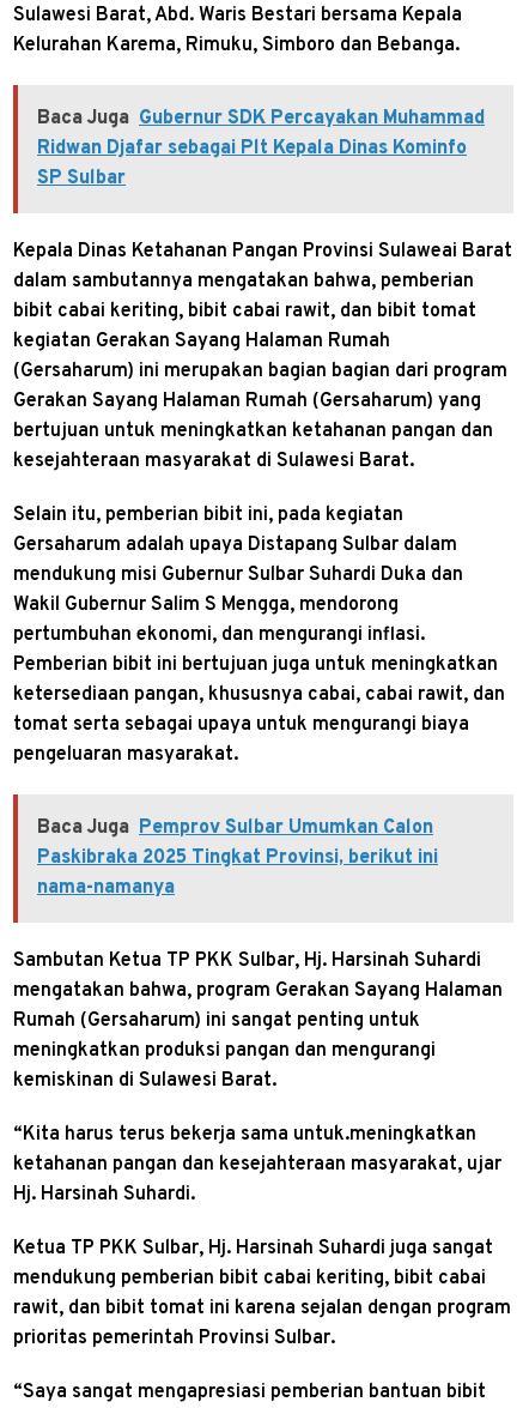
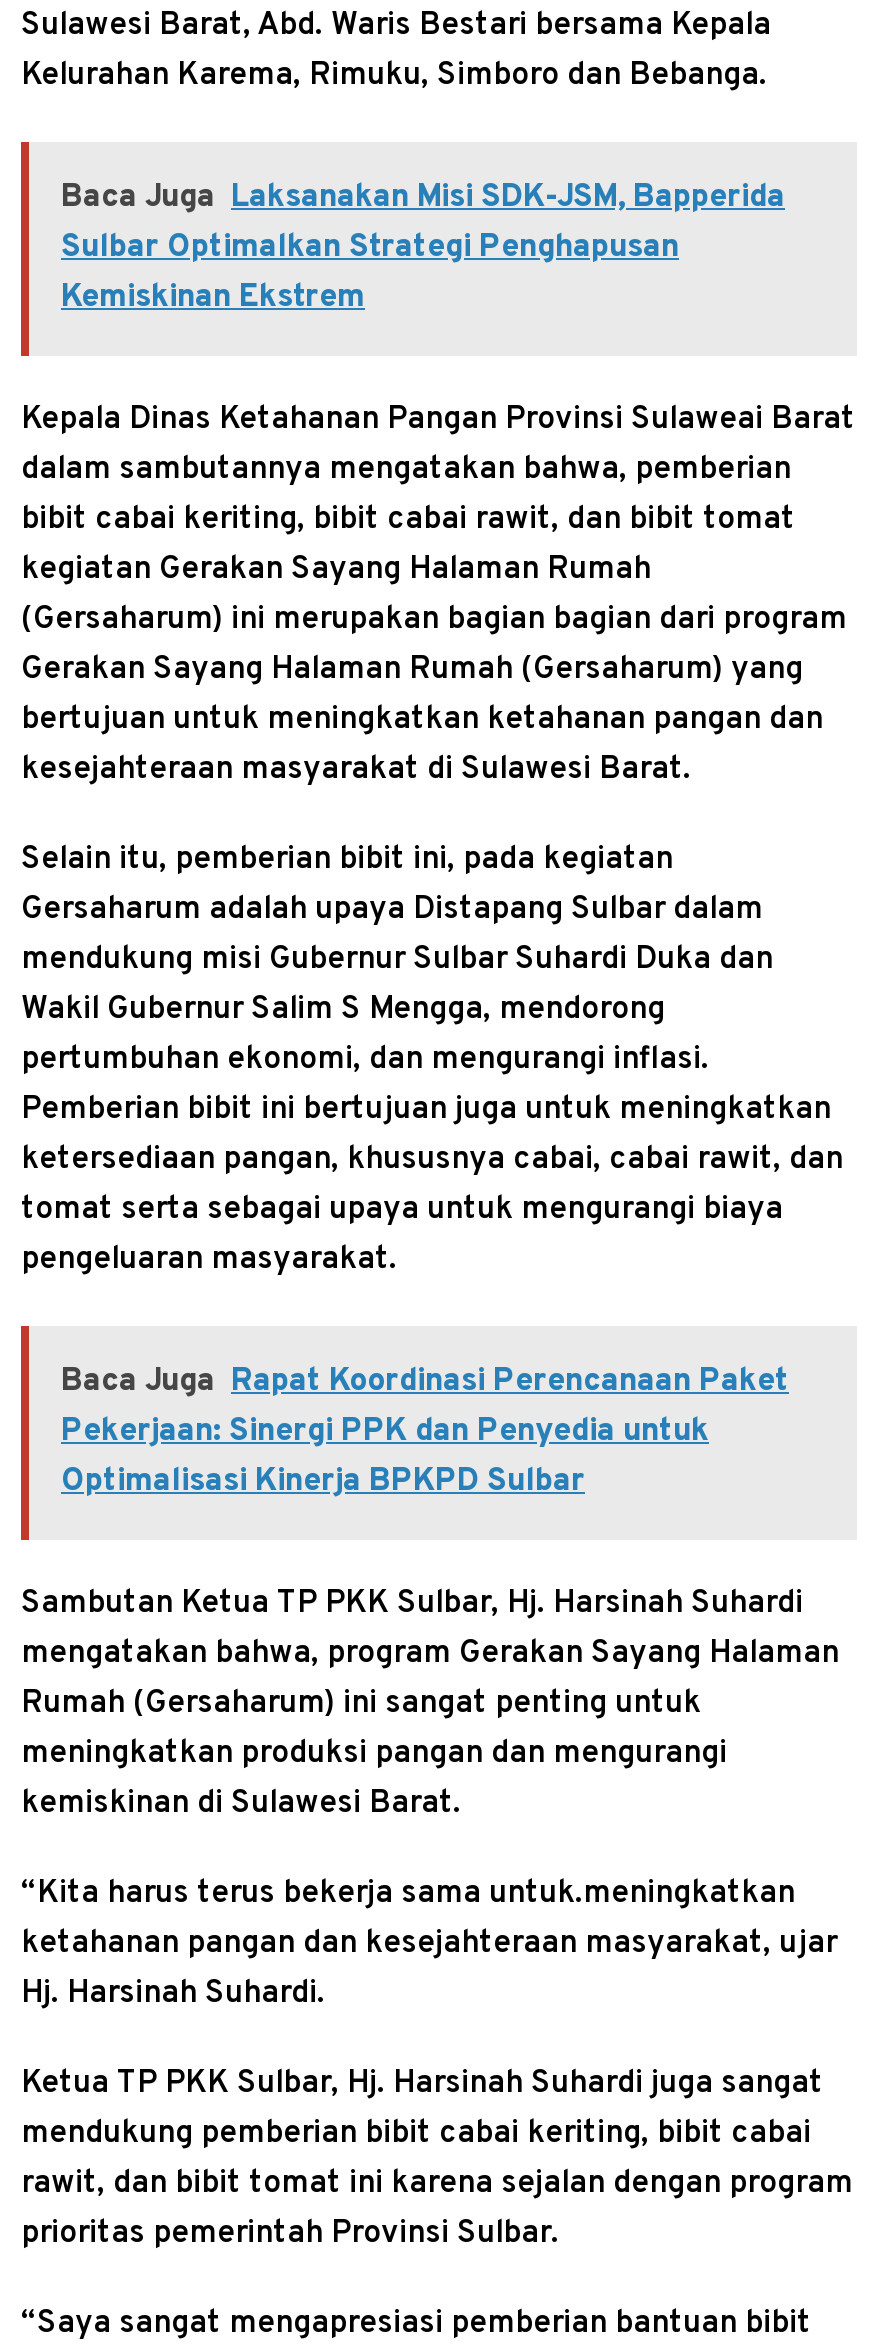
[37,107,485,191] Baca Juga Gubernur SDK Percayakan Muhammad | Ridwan Djafar sebagai Plt Kepala Dinas Kominfo | SP Sulbar -> [61,179,785,319] Baca Juga Laksanakan Misi SDK-JSM, Bapperida | Sulbar Optimalkan Strategi Penghapusan | Kemiskinan Ekstrem
[37,817,438,900] Baca Juga Pemprov Sulbar Umumkan Calon | Paskibraka 2025 Tingkat Provinsi, berikut ini | nama-namanya -> [61,1363,789,1503] Baca Juga Rapat Koordinasi Perencanaan Paket | Pekerjaan: Sinergi PPK dan Penyedia untuk | Optimalisasi Kinerja BPKPD Sulbar

